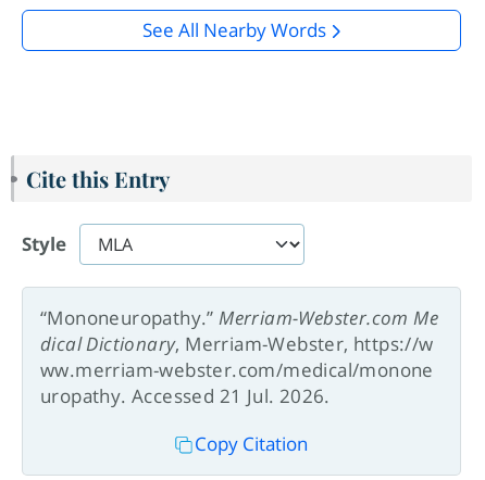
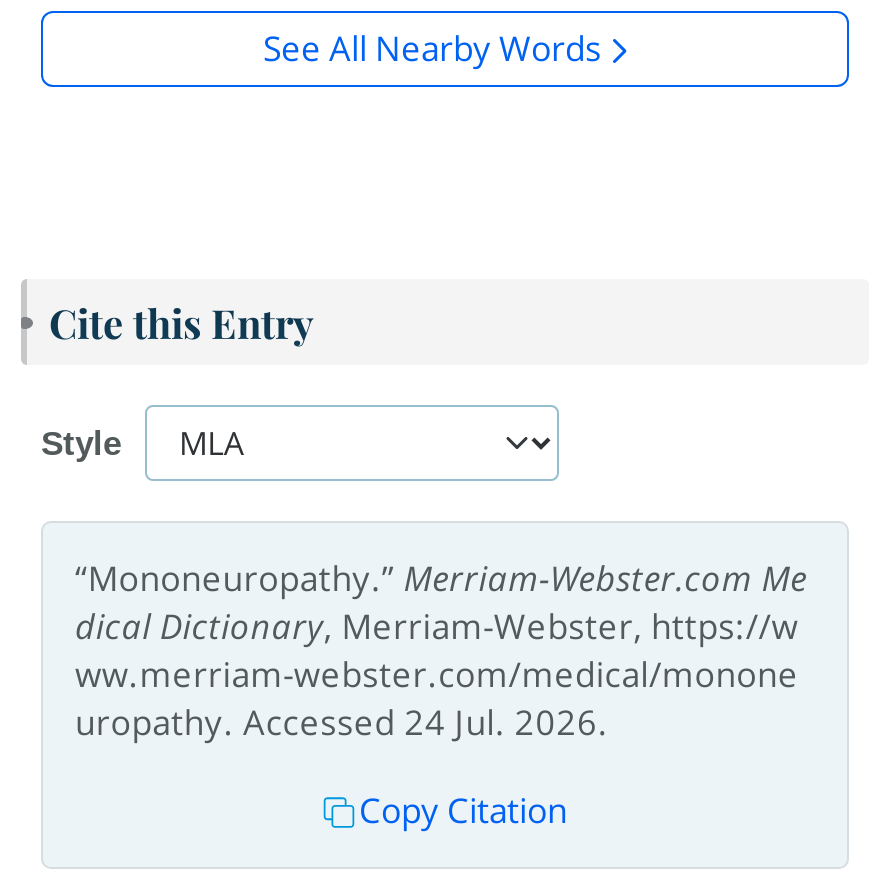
[40,383,330,408] uropathy. Accessed 21 Jul. 2026. -> [75,699,609,745] uropathy. Accessed 24 Jul. 2026.

